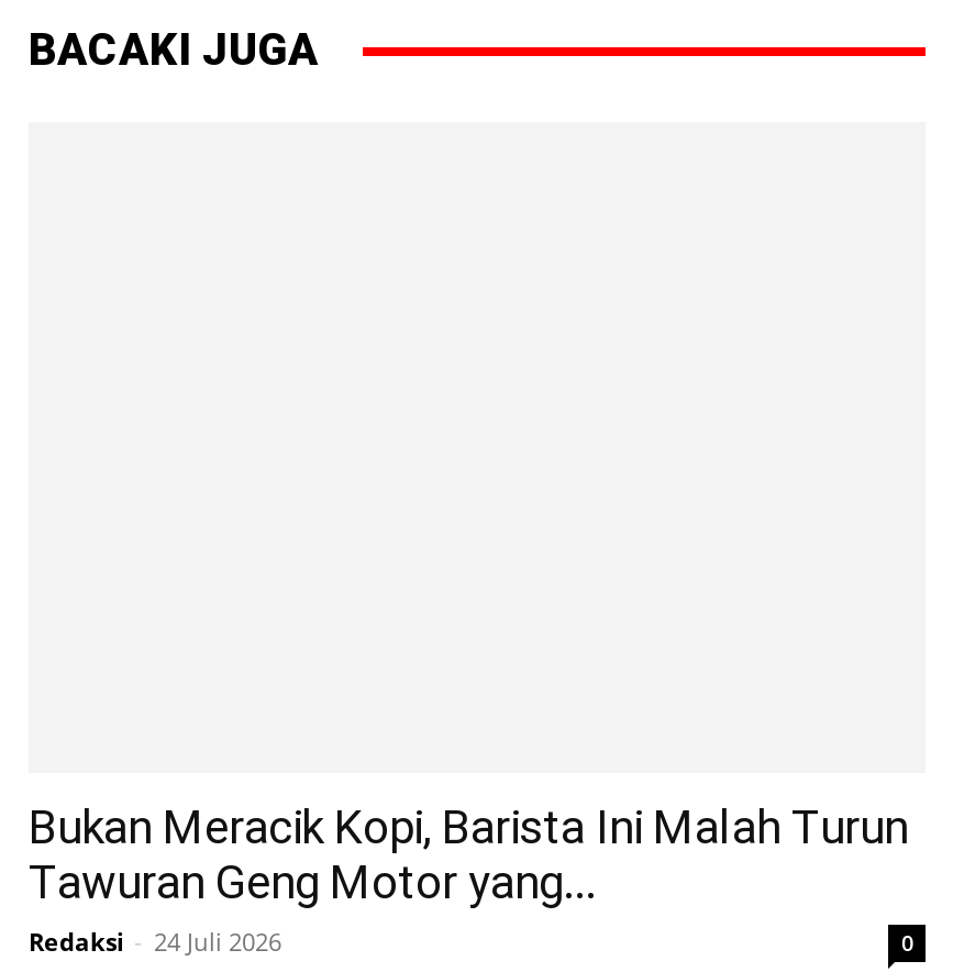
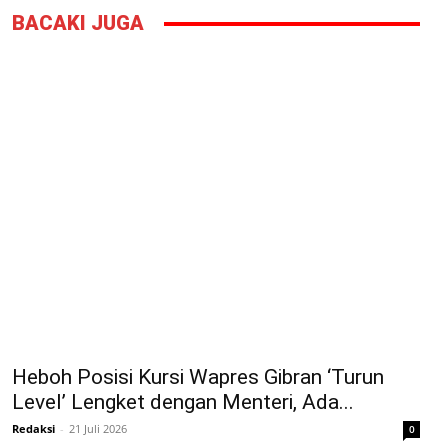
[29,801,908,957] Bukan Meracik Kopi, Barista Ini Malah Turun | Tawuran Geng Motor yang... | Redaksi - 24 Juli 2026 -> [12,365,384,436] Heboh Posisi Kursi Wapres Gibran ‘Turun | Level’ Lengket dengan Menteri, Ada... | Redaksi - 21 Juli 2026

